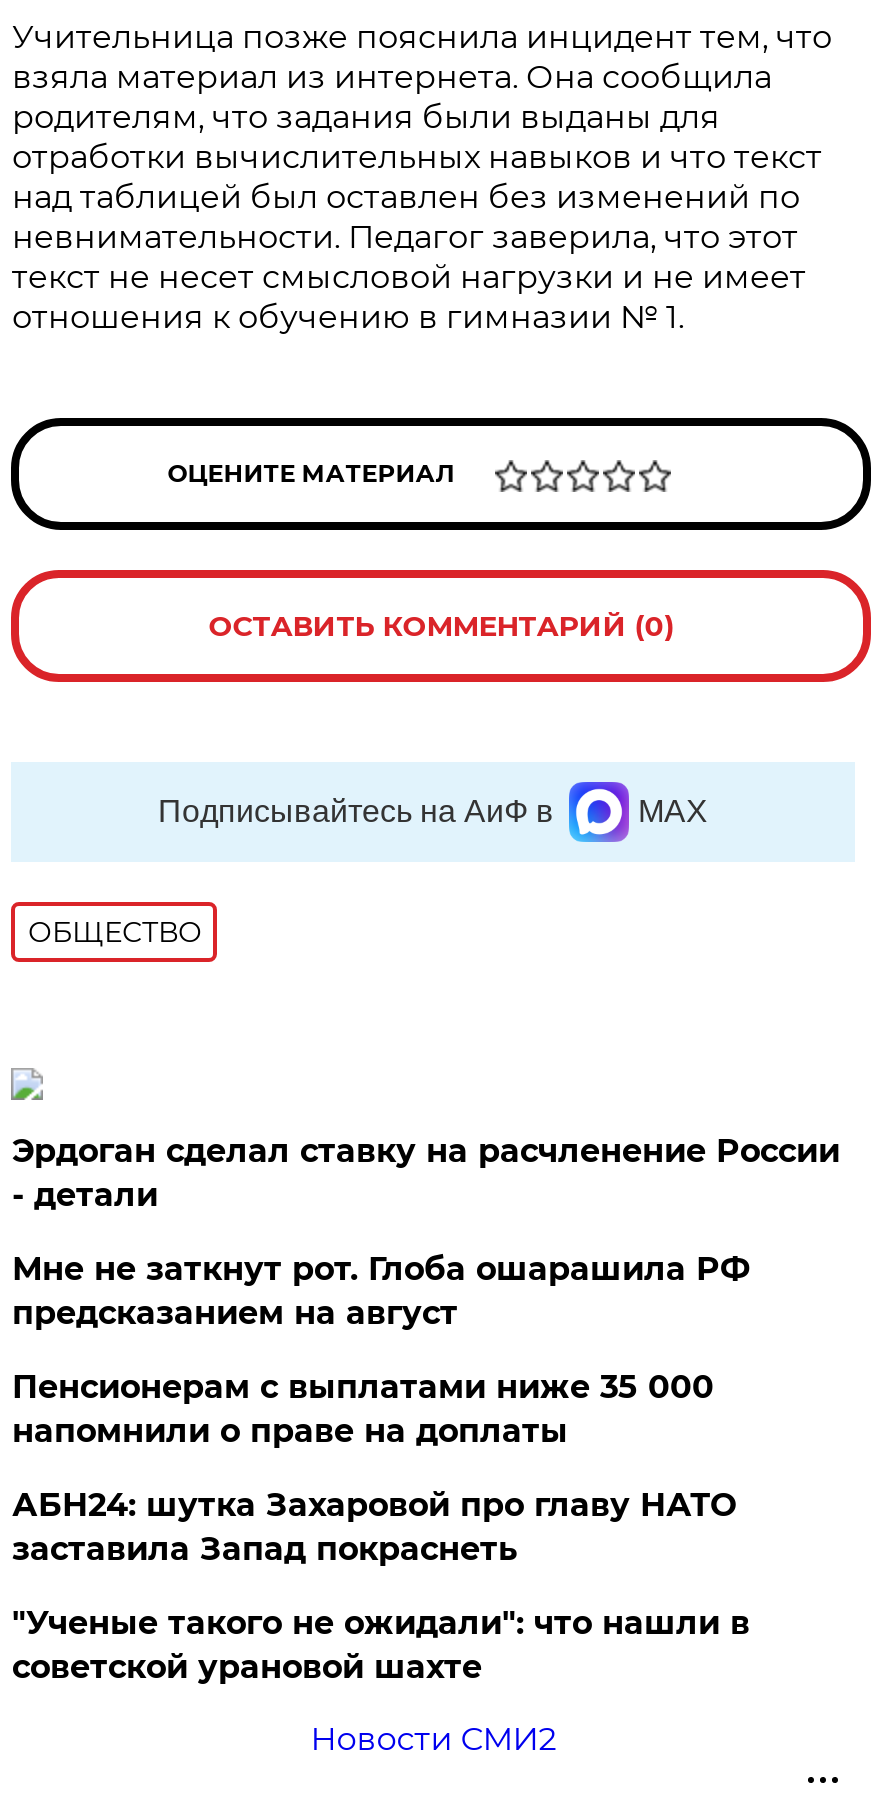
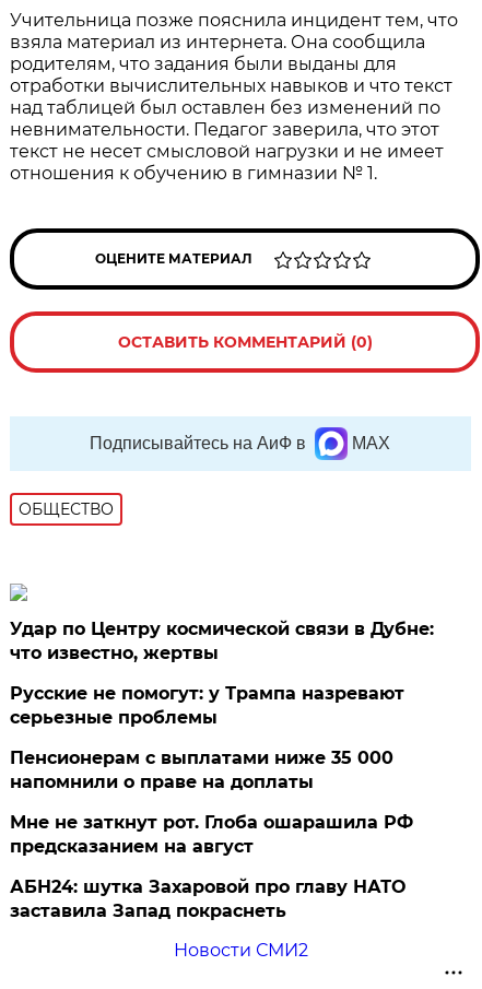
none -> [10,683,405,728] Русские не помогут: у Трампа назревают | серьезные проблемы
[12,1132,840,1214] Эрдоган сделал ставку на расчленение России | - детали -> [10,619,434,663] Удар по Центру космической связи в Дубне: | что известно, жертвы
moved [12,1250,750,1332] -> [10,812,414,857]: Мне не заткнут рот. Глоба ошарашила РФ | предсказанием на август
moved [12,1486,736,1568] -> [10,876,406,921]: АБН24: шутка Захаровой про главу НАТО | заставила Запад покраснеть
[12,1604,750,1686] "Ученые такого не ожидали": что нашли в | советской урановой шахте -> none

